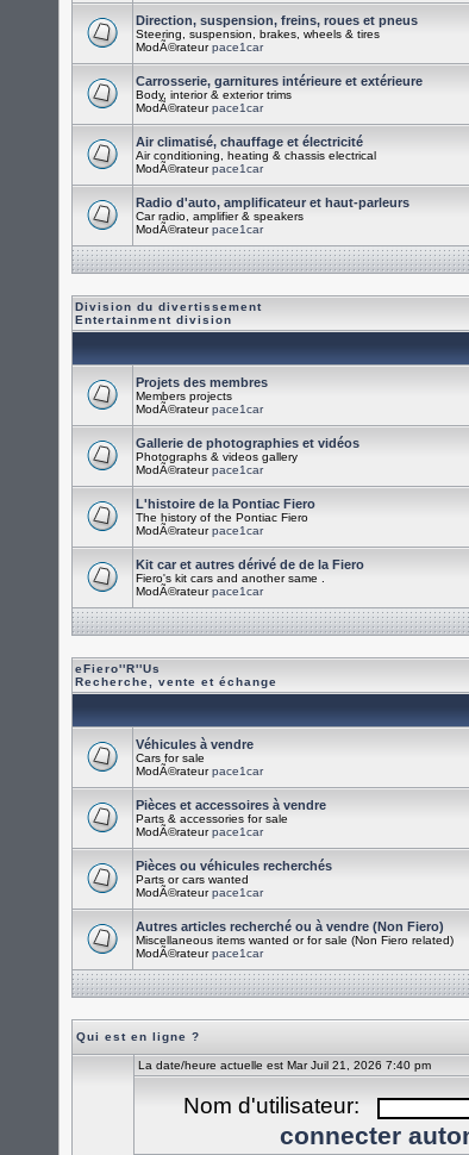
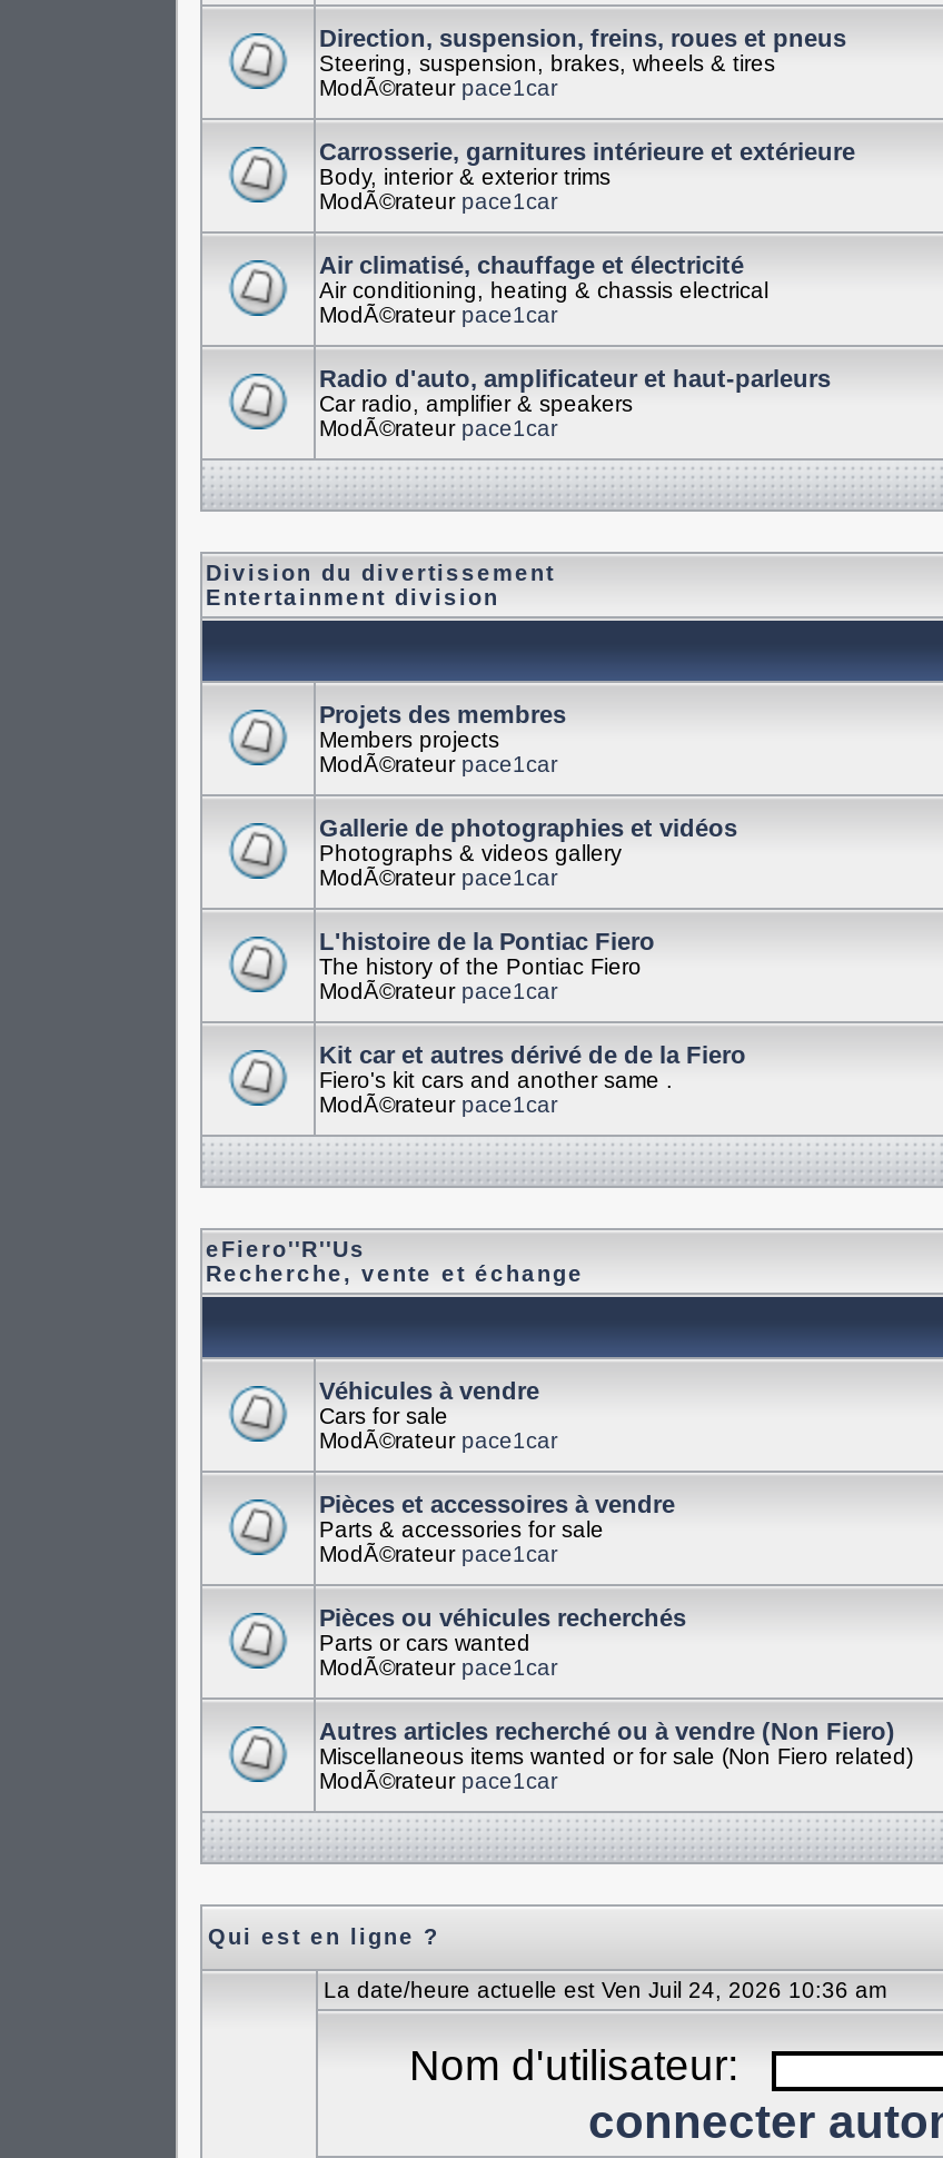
[137,1059,430,1072] La date/heure actuelle est Mar Juil 21, 2026 7:40 pm -> [324,1978,886,2002] La date/heure actuelle est Ven Juil 24, 2026 10:36 am

